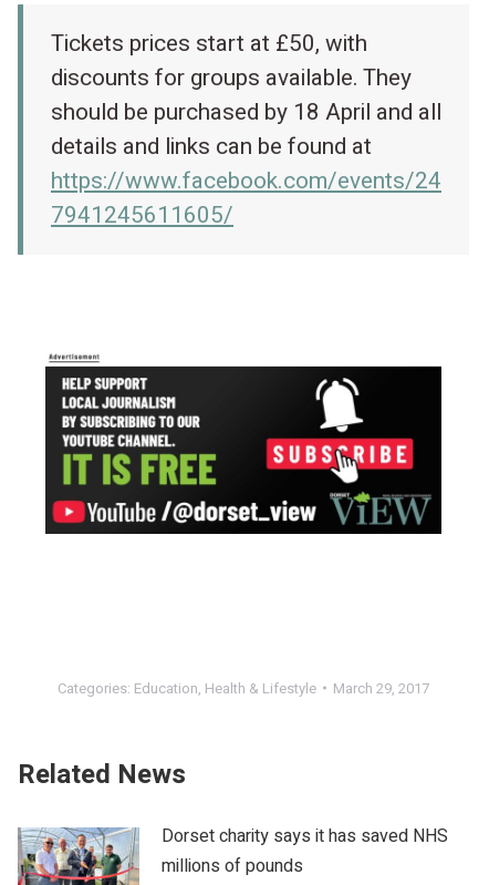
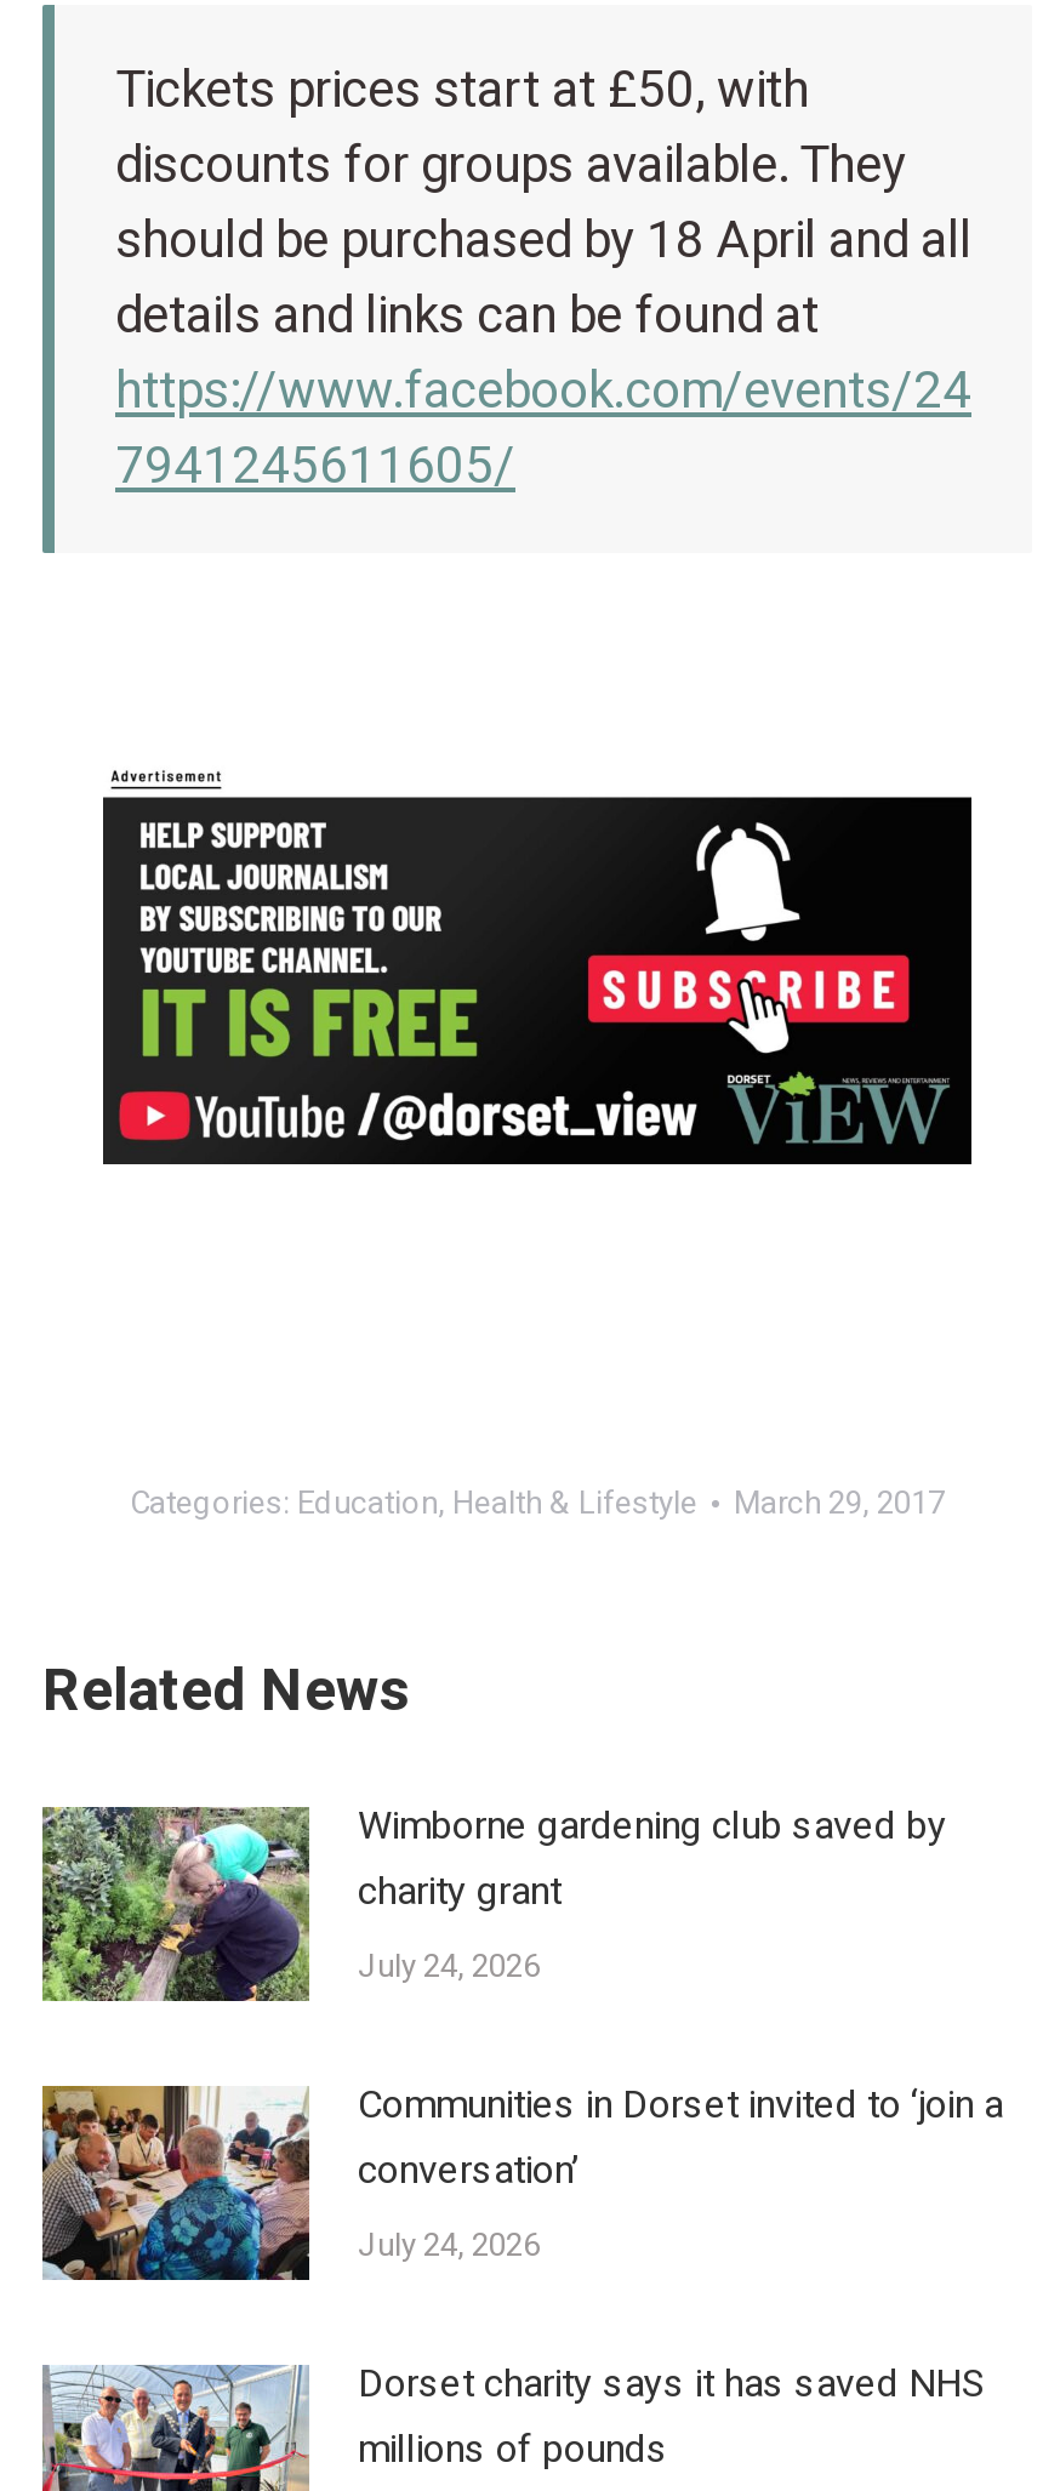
none -> [40,1798,1003,2268] [image] | Wimborne gardening club saved by | charity grant | July 24, 2026 | Communities in Dorset invited to ‘join a | conversation’ | July 24, 2026
none -> [40,2084,312,2282] [image]

